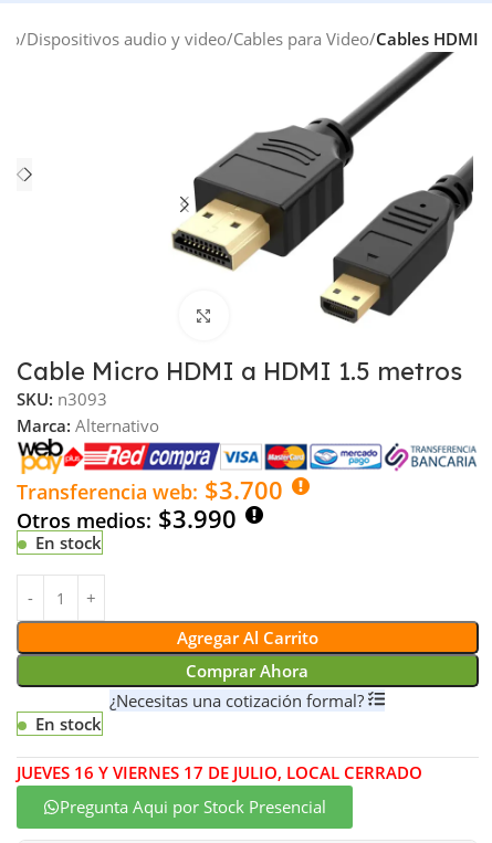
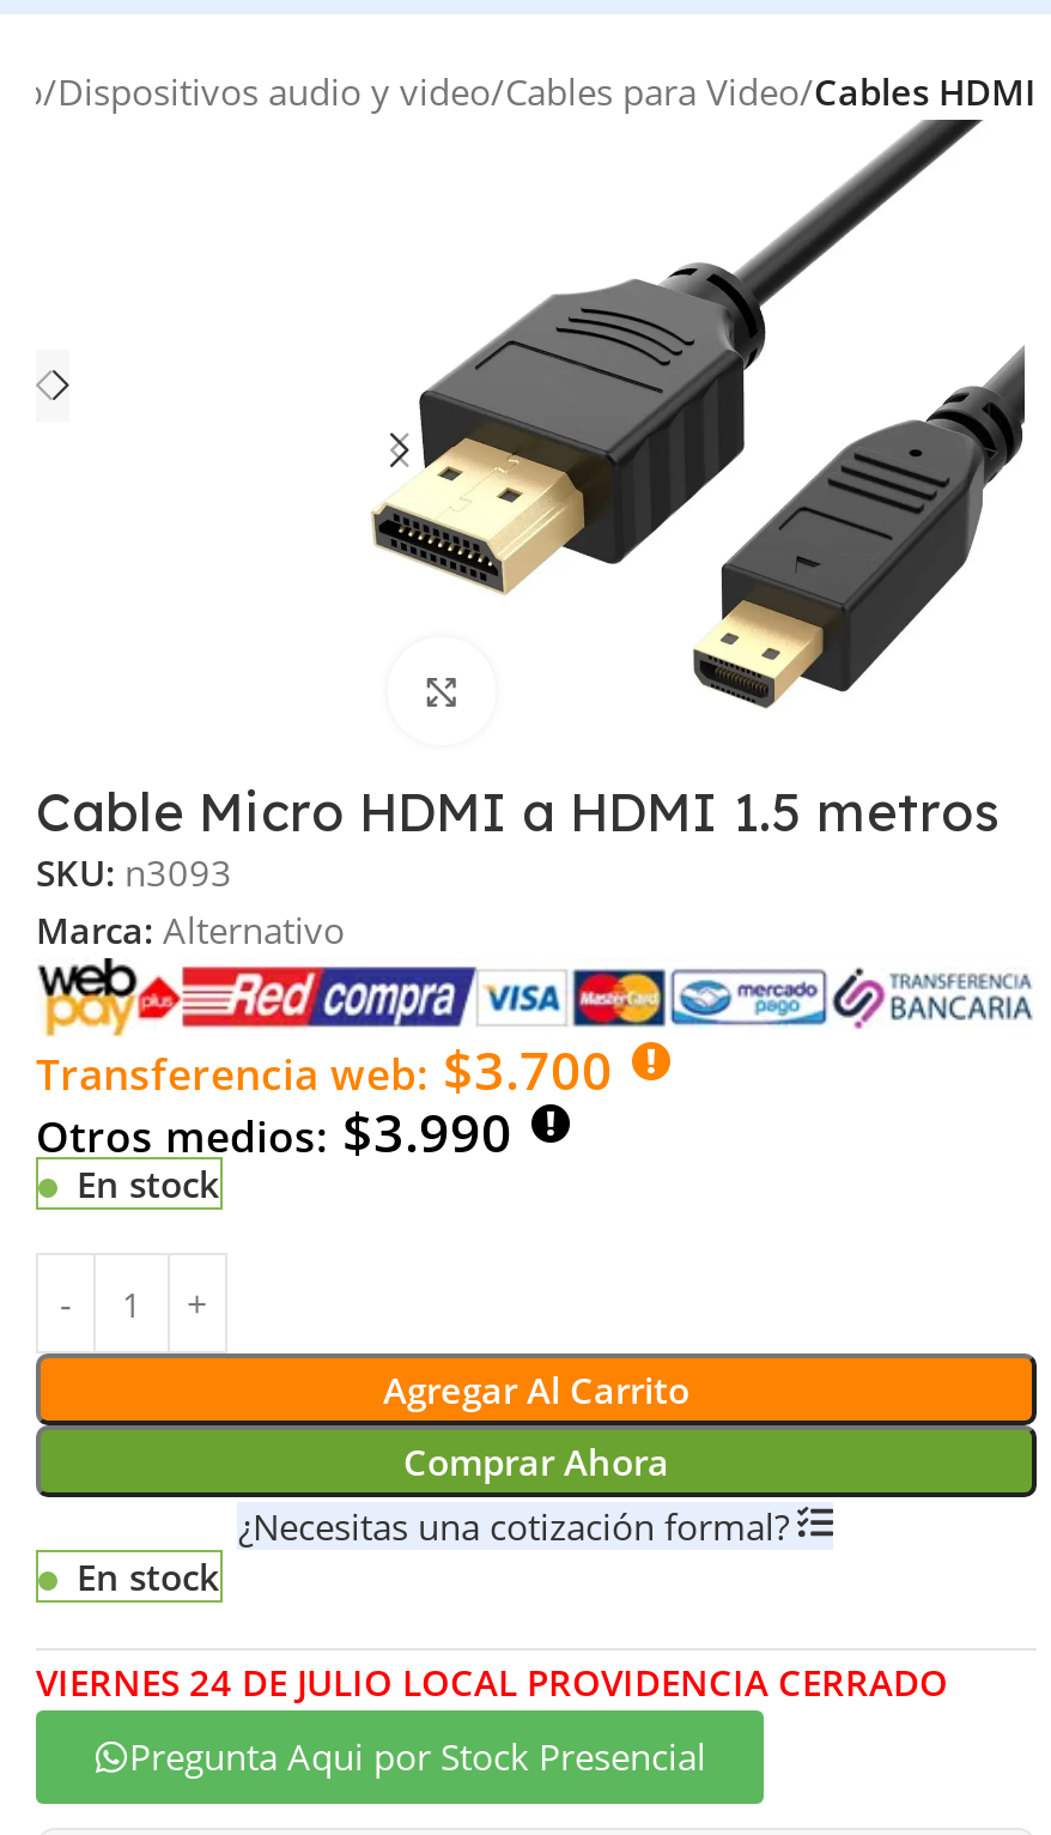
[17,762,422,784] JUEVES 16 Y VIERNES 17 DE JULIO, LOCAL CERRADO -> [36,1659,948,1707] VIERNES 24 DE JULIO LOCAL PROVIDENCIA CERRADO

